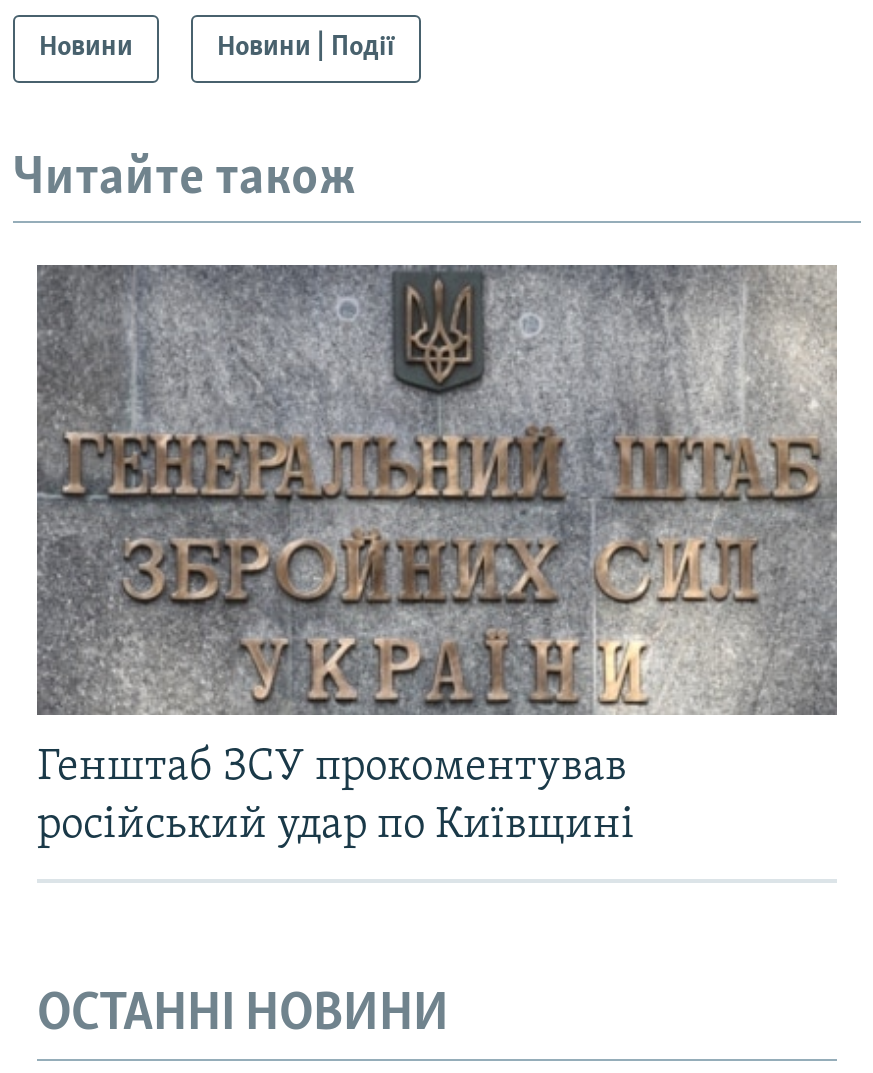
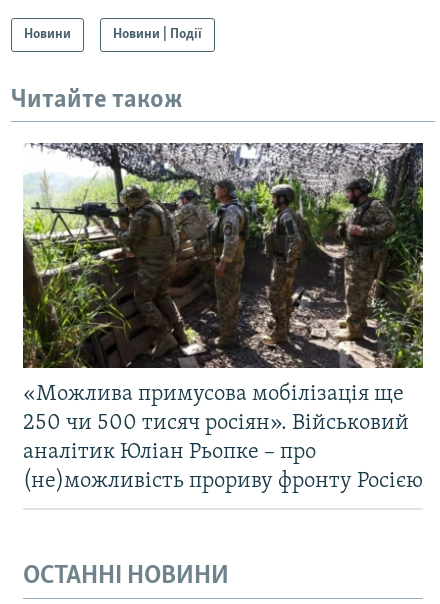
[35,265,839,850] [image] | Генштаб ЗСУ прокоментував | російський удар по Київщині -> [22,143,423,493] [image] | «Можлива примусова мобілізація ще | 250 чи 500 тисяч росіян». Військовий | аналітик Юліан Рьопке – про | (не)можливість прориву фронту Росією

